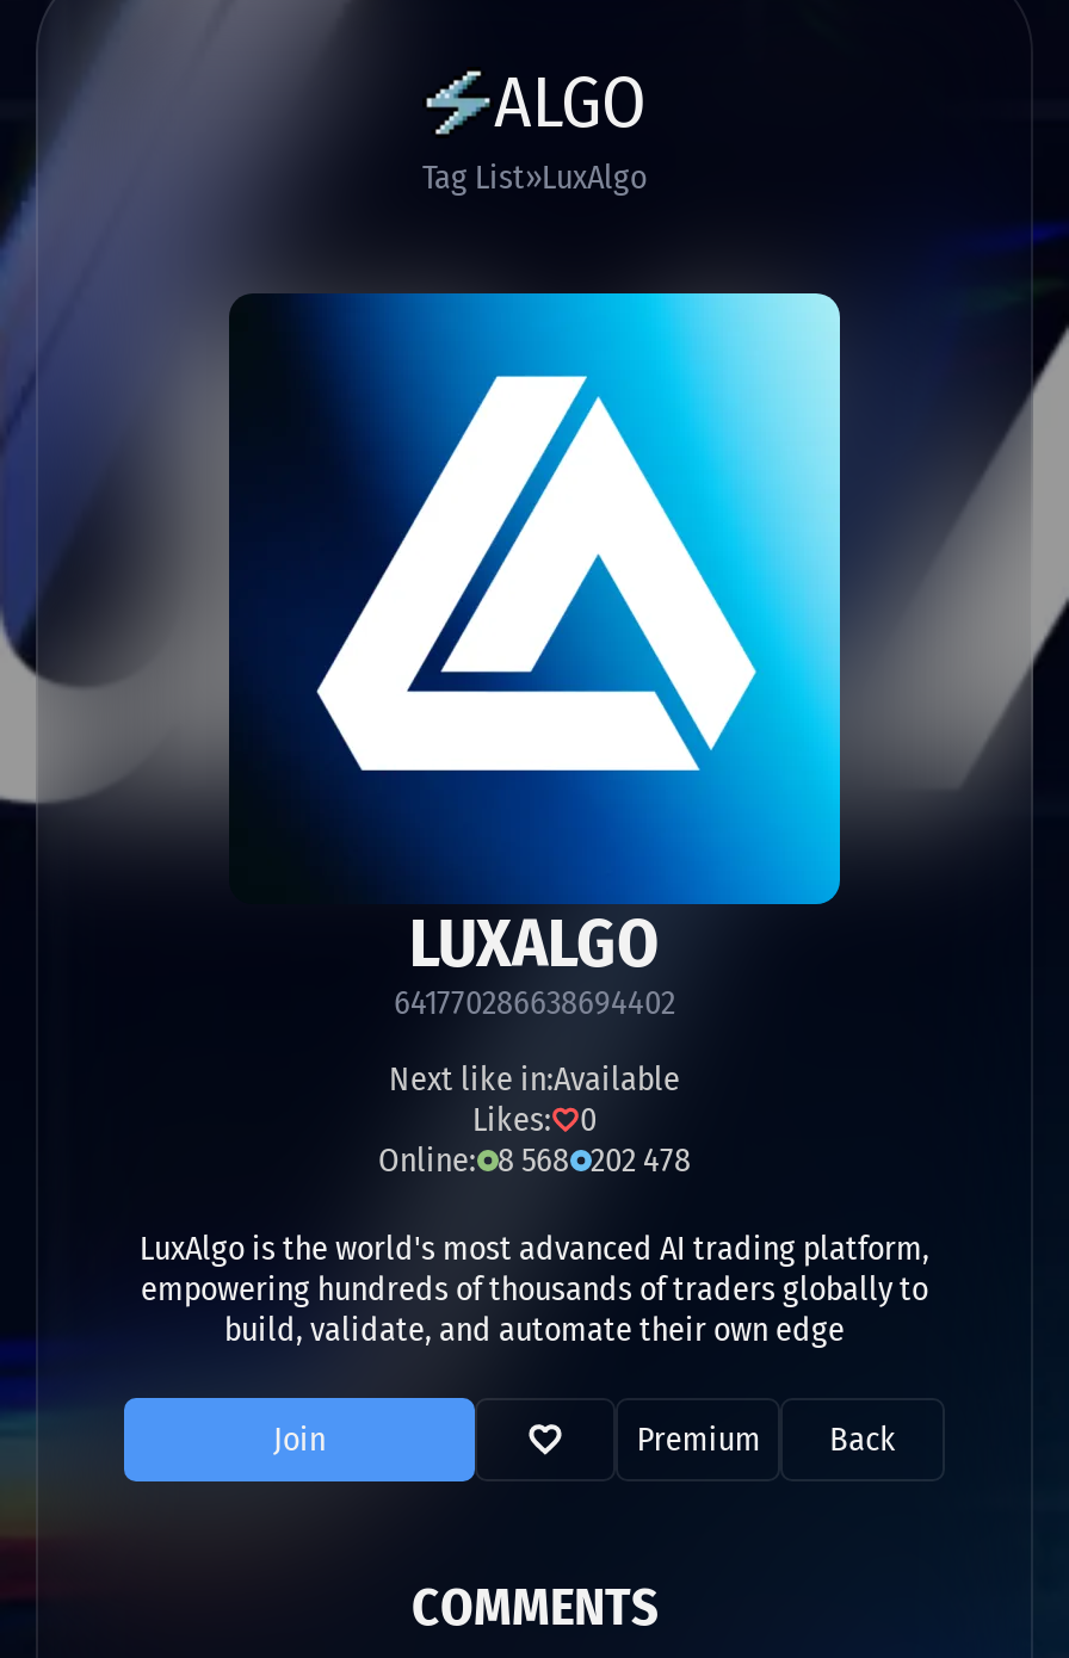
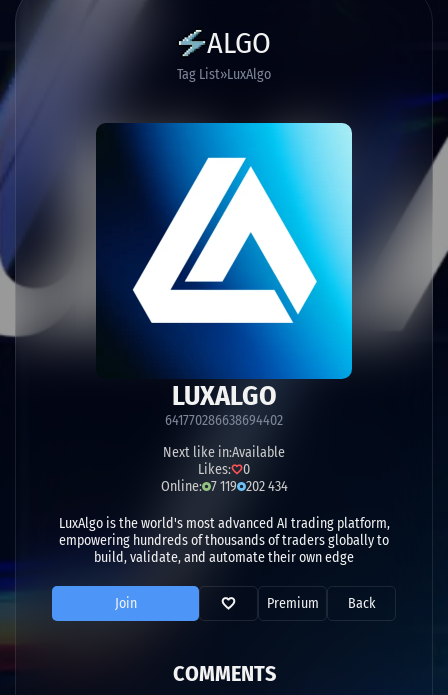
[378,1140,691,1181] Online: 8 568 202 478 -> [160,478,287,495] Online: 7 119 202 434

